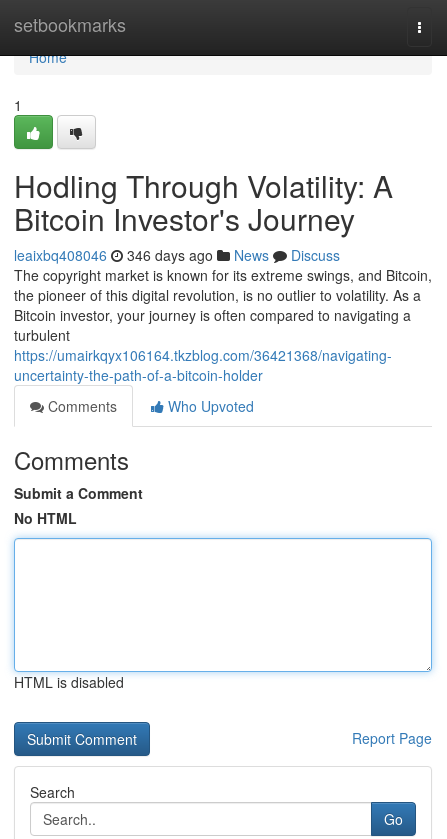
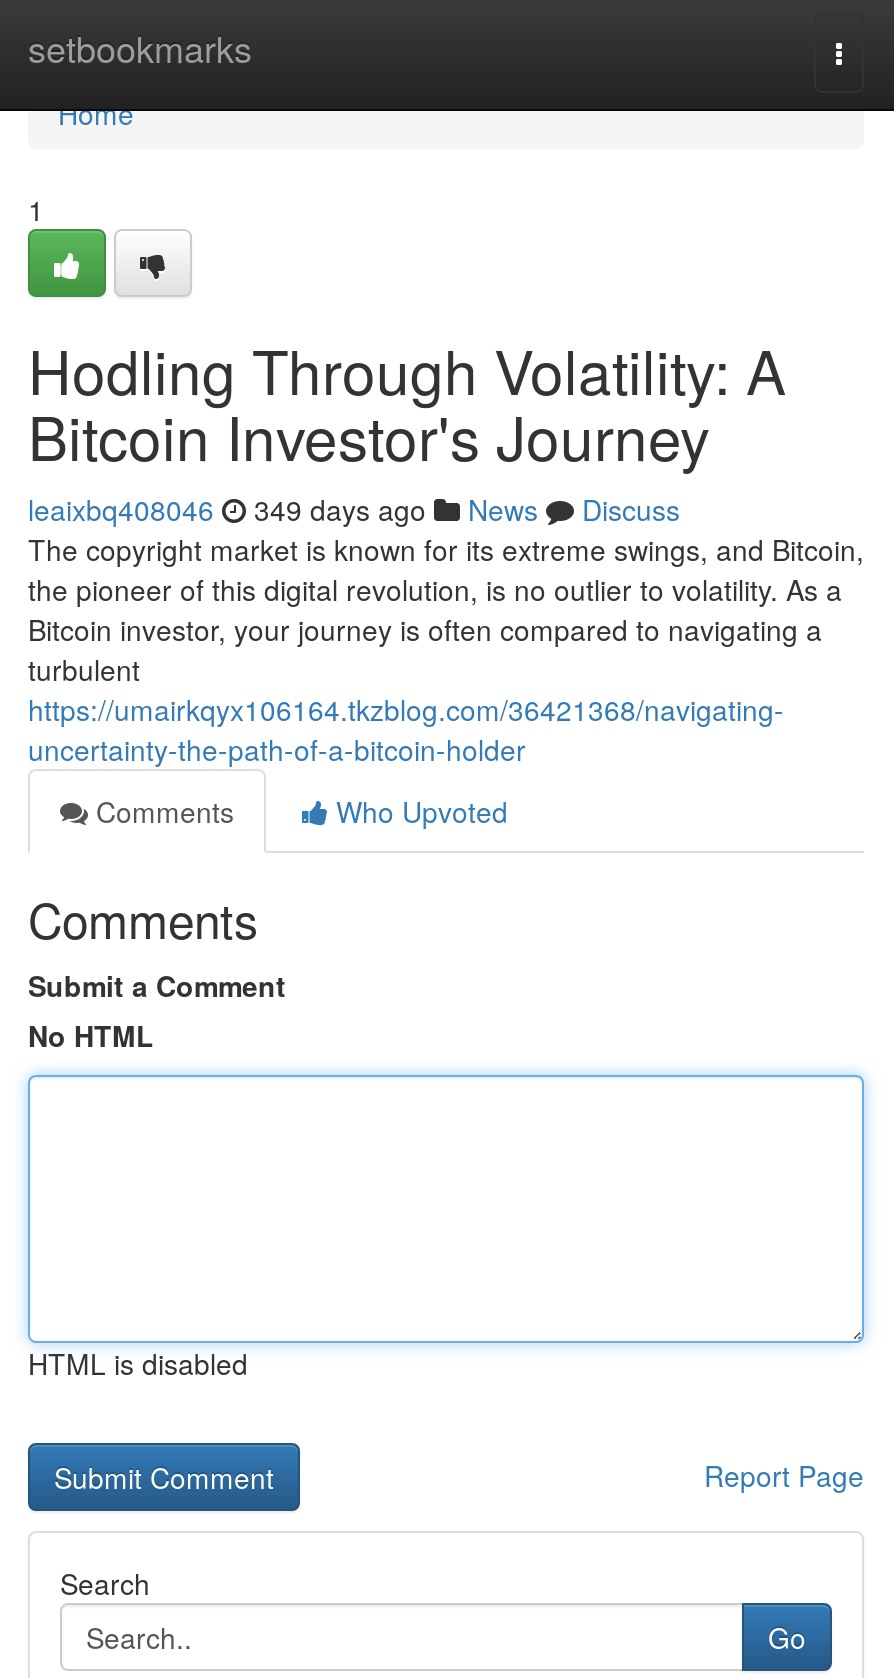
[14,245,340,265] leaixbq408046 346 days ago News Discuss -> [28,489,680,529] leaixbq408046 349 days ago News Discuss

